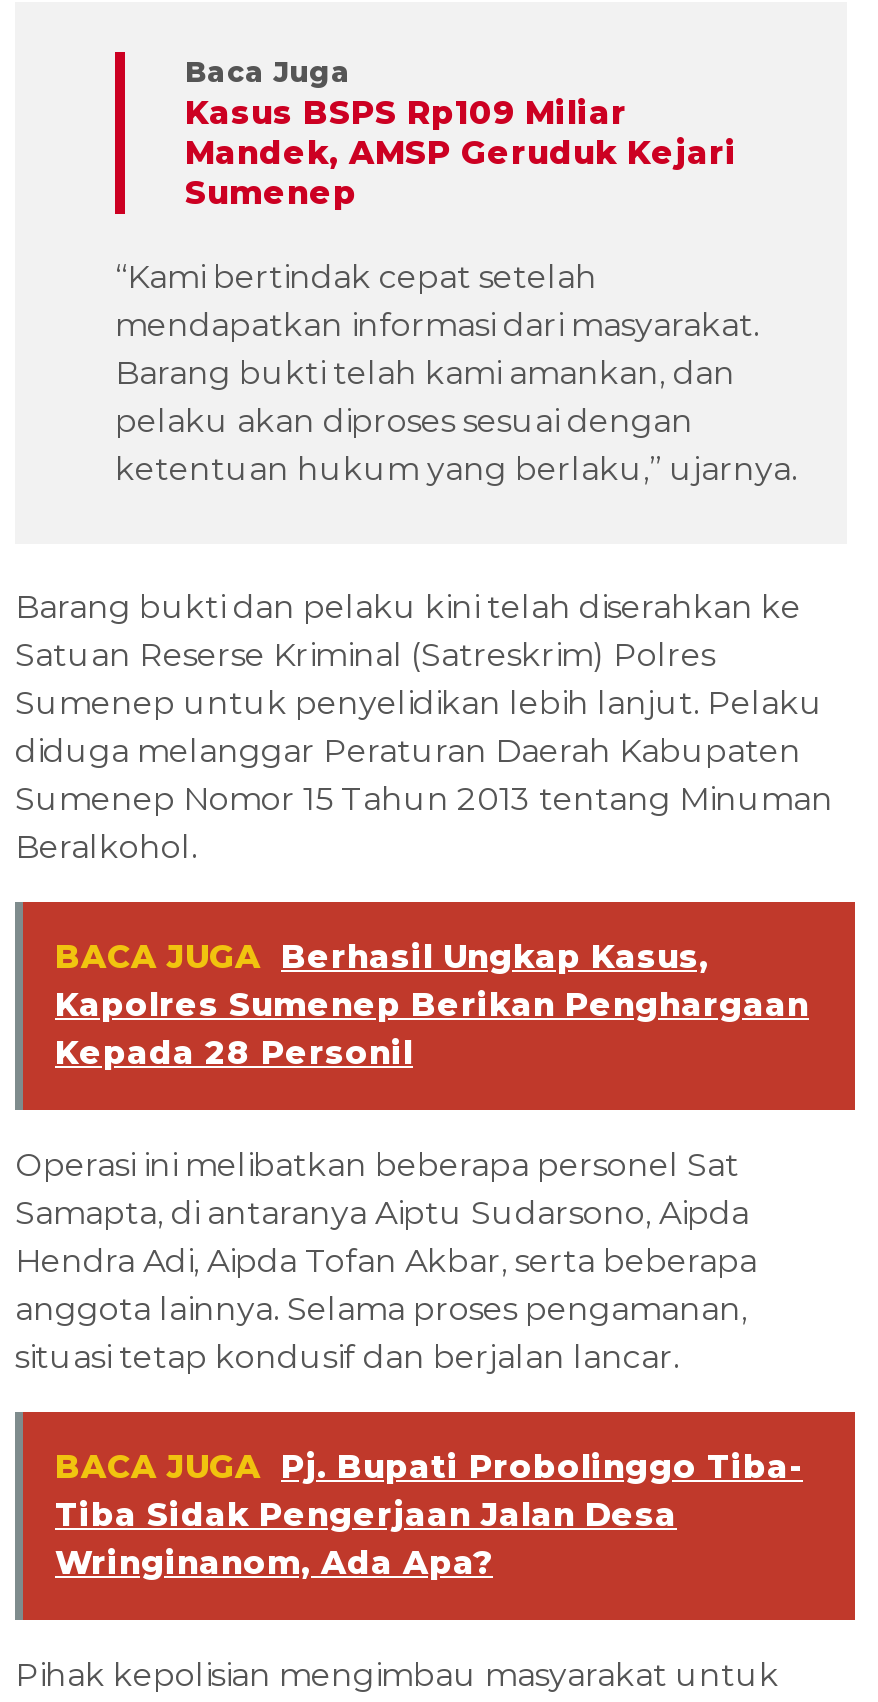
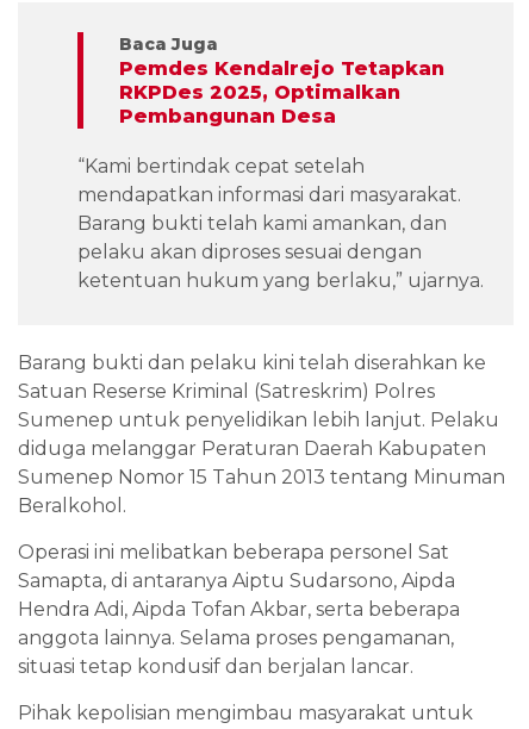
[185,94,737,212] Kasus BSPS Rp109 Miliar | Mandek, AMSP Geruduk Kejari | Sumenep -> [119,57,444,127] Pemdes Kendalrejo Tetapkan | RKPDes 2025, Optimalkan | Pembangunan Desa
[13,900,857,1112] [image] | BACA JUGA Berhasil Ungkap Kasus, | Kapolres Sumenep Berikan Penghargaan | Kepada 28 Personil -> none
[13,1410,857,1622] [image] | BACA JUGA Pj. Bupati Probolinggo Tiba- | Tiba Sidak Pengerjaan Jalan Desa | Wringinanom, Ada Apa? -> none

